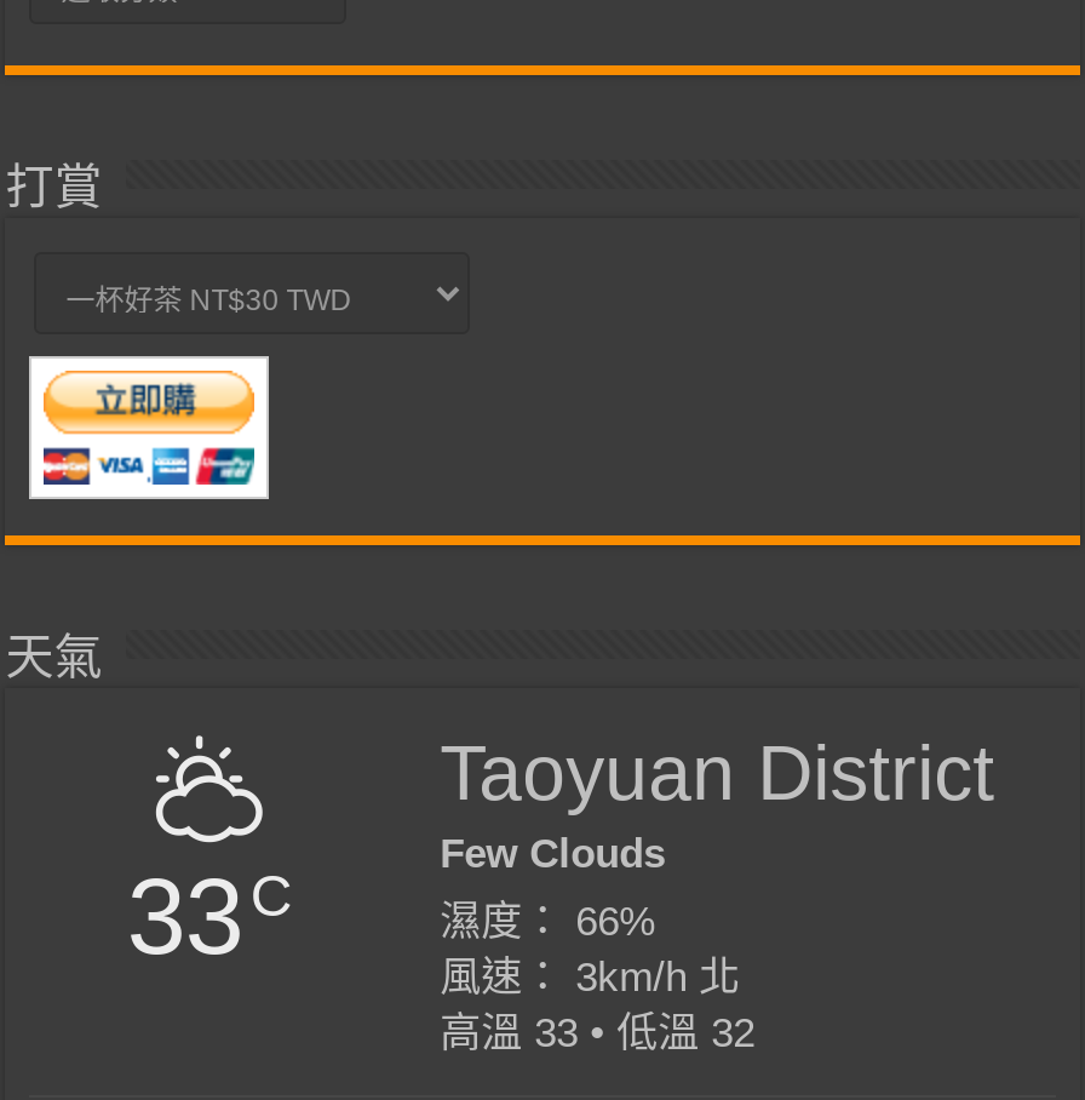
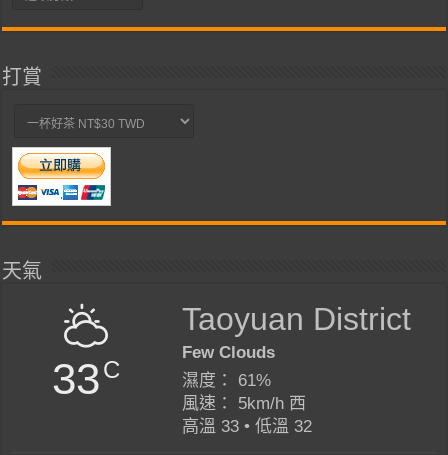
[440,898,655,944] 濕度： 66% -> [182,371,271,390] 濕度： 61%
[440,954,740,1000] 風速： 3km/h 北 -> [182,394,306,413] 風速： 5km/h 西

